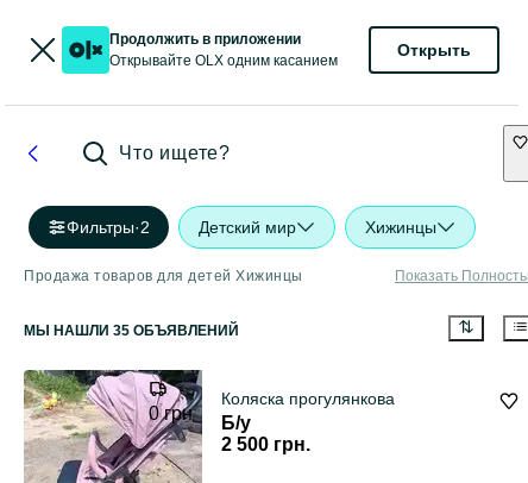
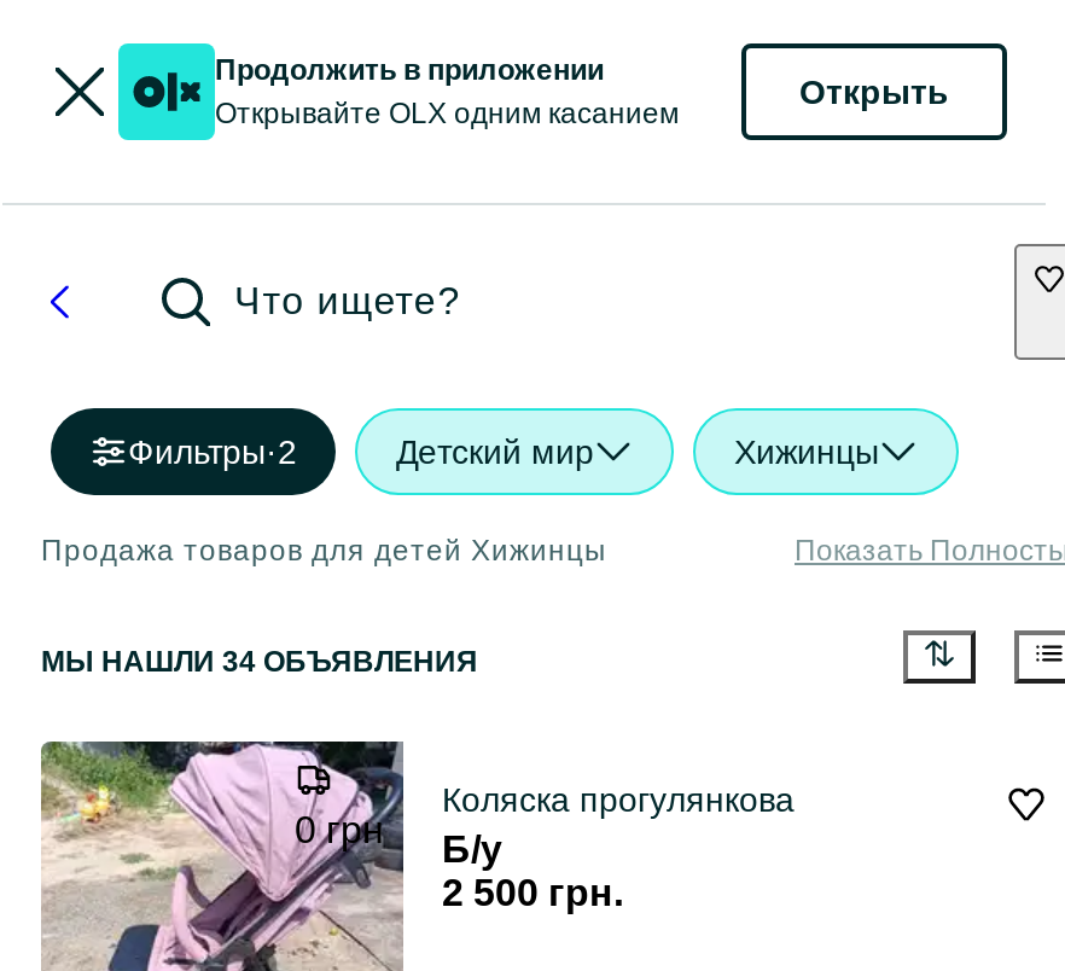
[24,323,239,339] МЫ НАШЛИ 35 ОБЪЯВЛЕНИЙ -> [41,646,478,679] МЫ НАШЛИ 34 ОБЪЯВЛЕНИЯ

